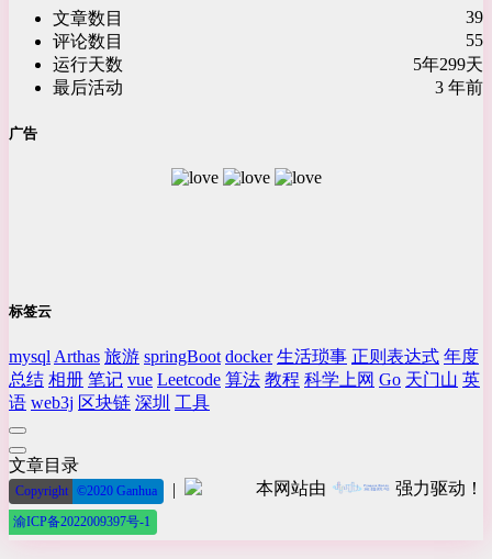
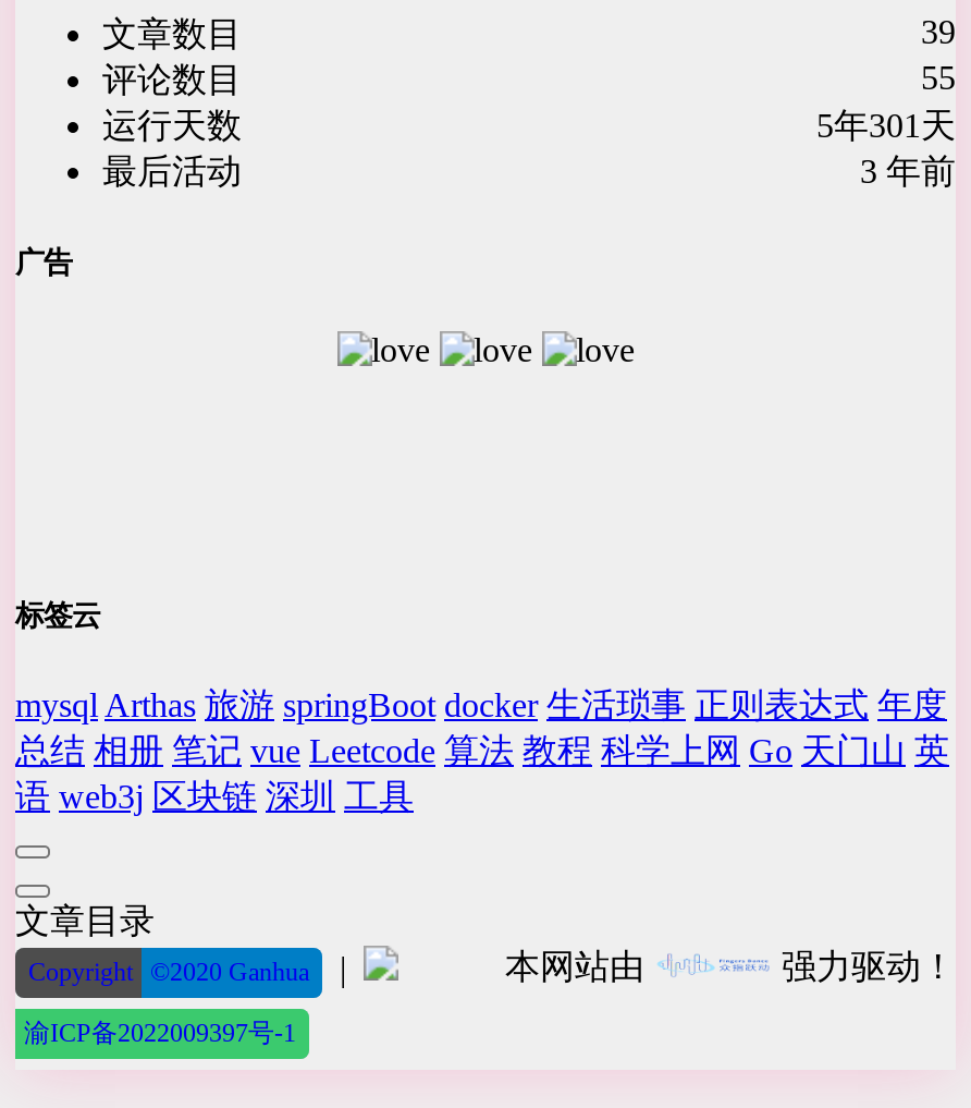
[413,55,483,73] 5年299天 -> [816,106,956,143] 5年301天

